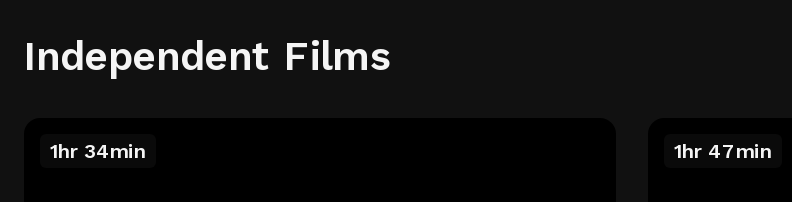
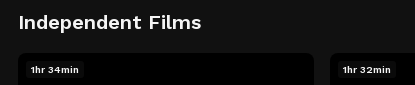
[674,139,772,161] 1hr 47min -> [343,63,391,74] 1hr 32min

